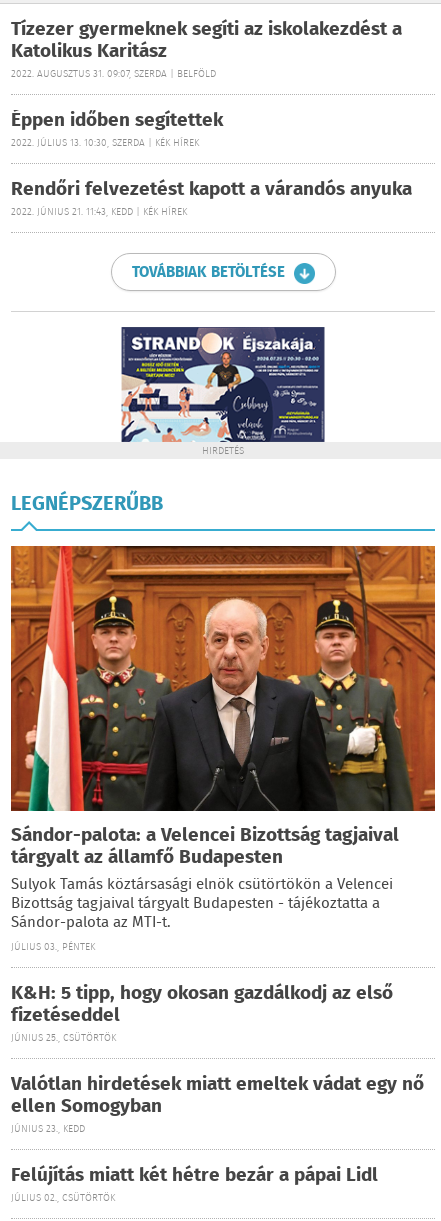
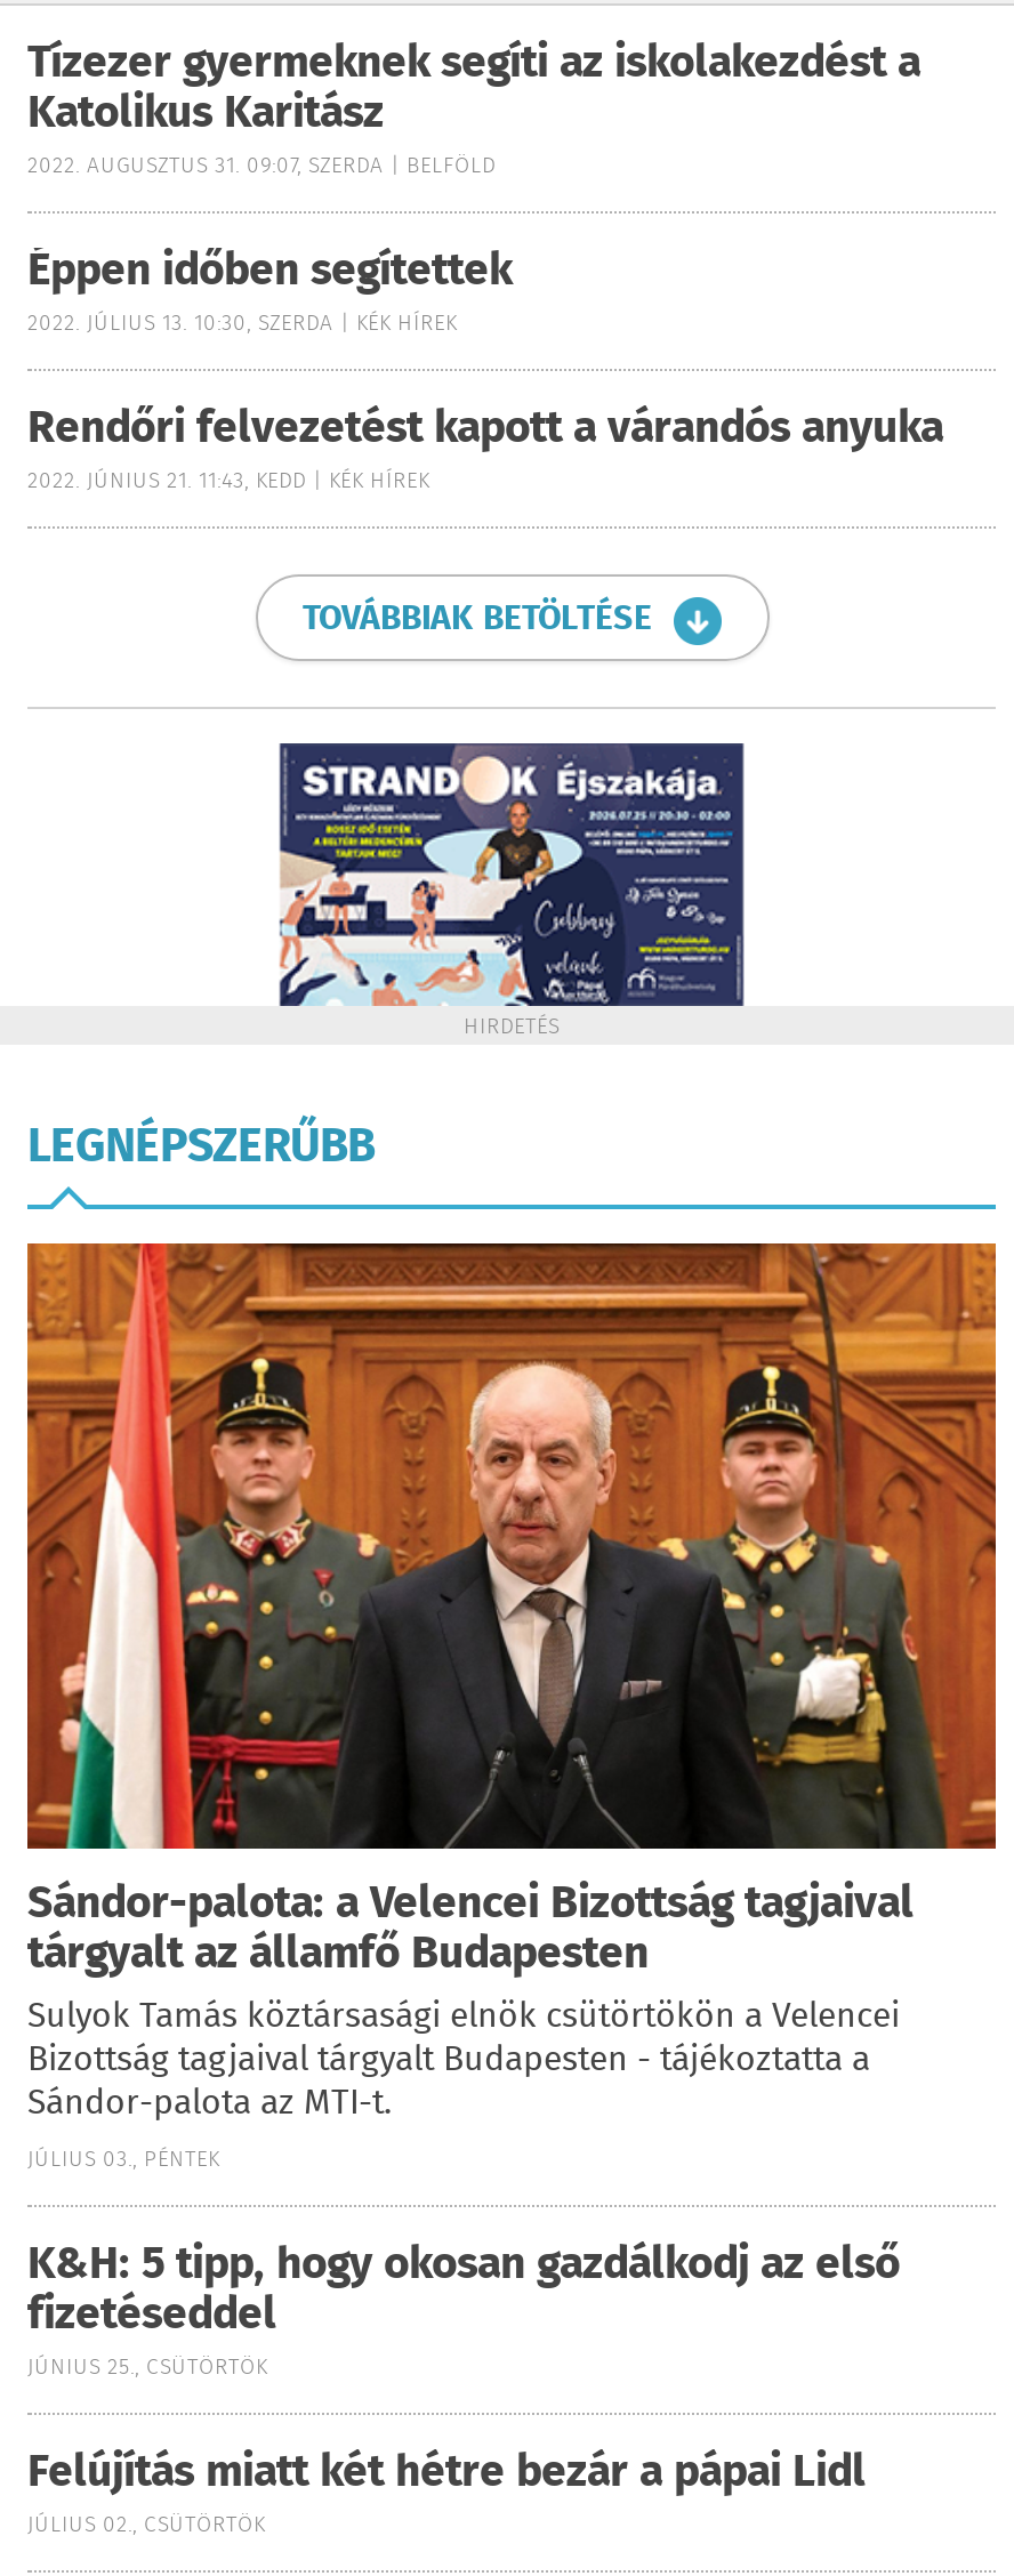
[11,1070,424,1137] Valótlan hirdetések miatt emeltek vádat egy nő | ellen Somogyban | JÚNIUS 23., KEDD -> none

